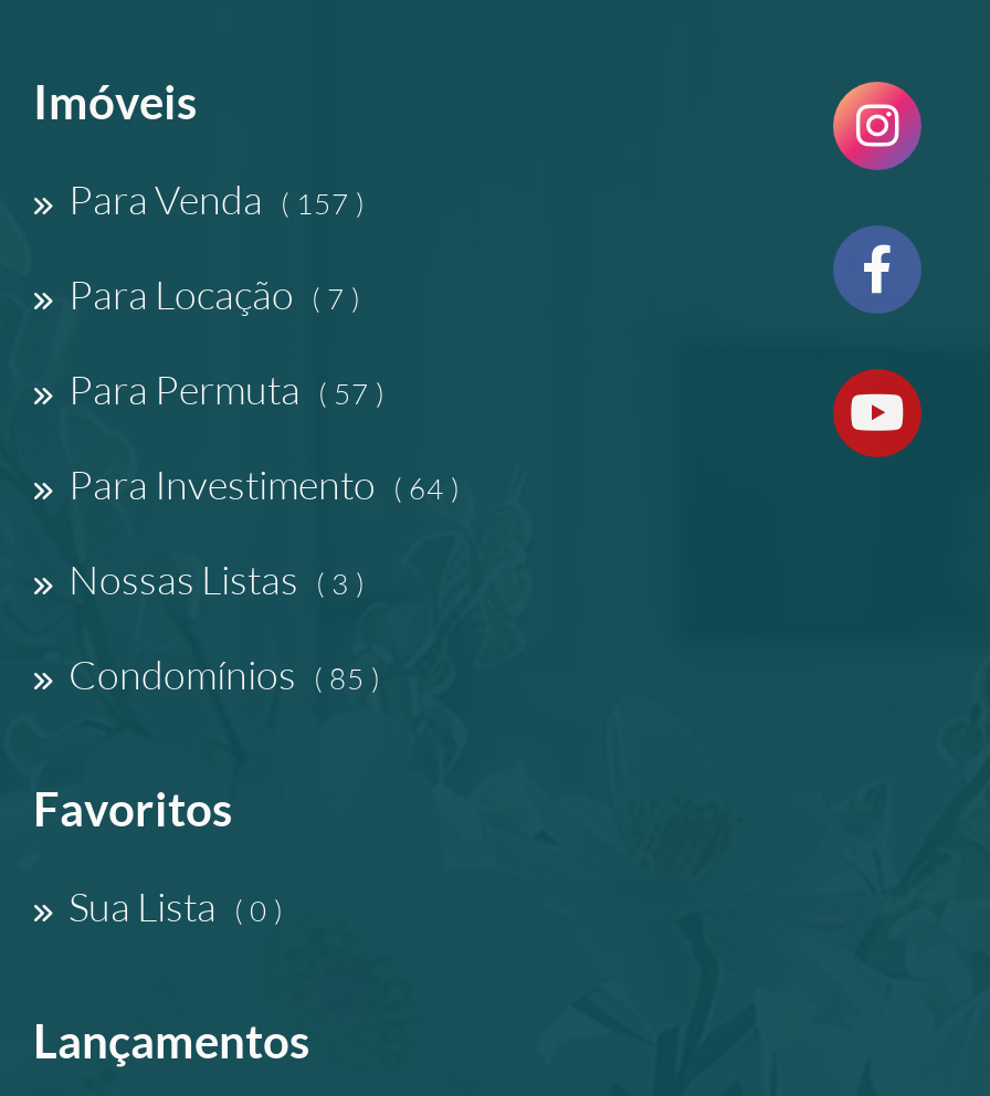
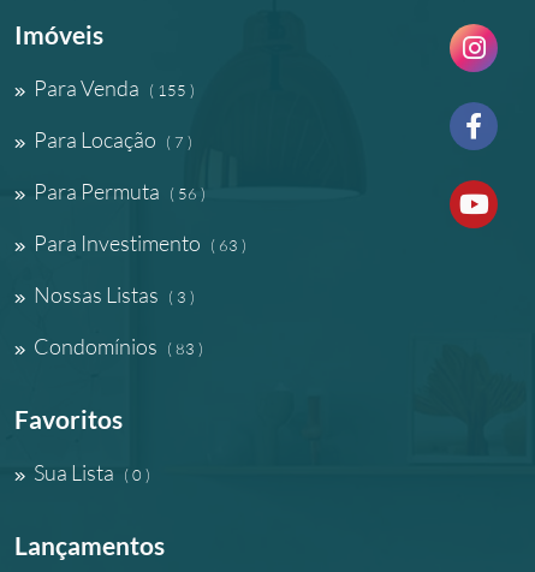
[69,175,365,223] Para Venda ( 157 ) -> [34,75,195,101] Para Venda ( 155 )
[69,365,385,413] Para Permuta ( 57 ) -> [34,178,206,204] Para Permuta ( 56 )
[69,460,460,508] Para Investimento ( 64 ) -> [34,230,246,256] Para Investimento ( 63 )
[69,650,380,698] Condomínios ( 85 ) -> [34,333,203,359] Condomínios ( 83 )

